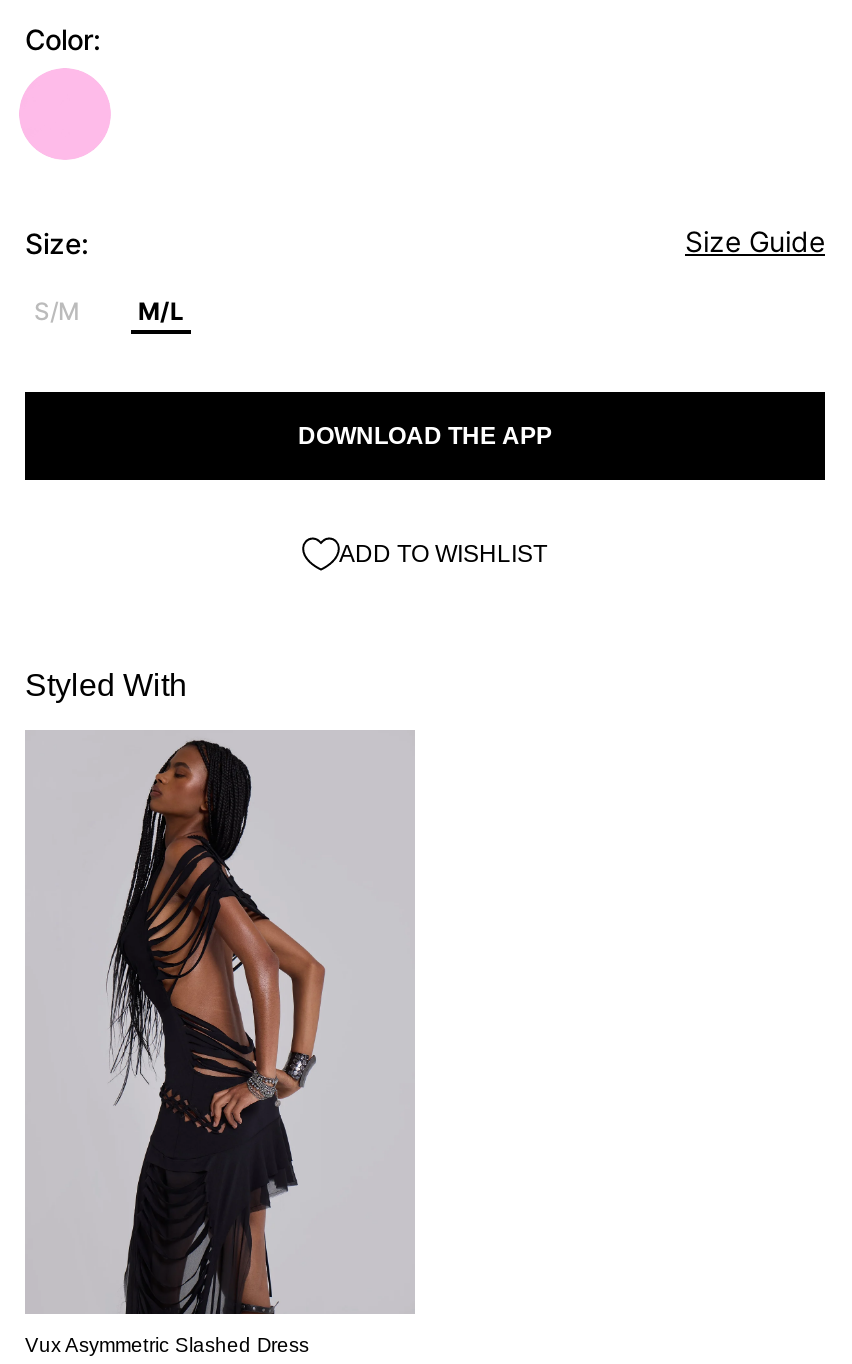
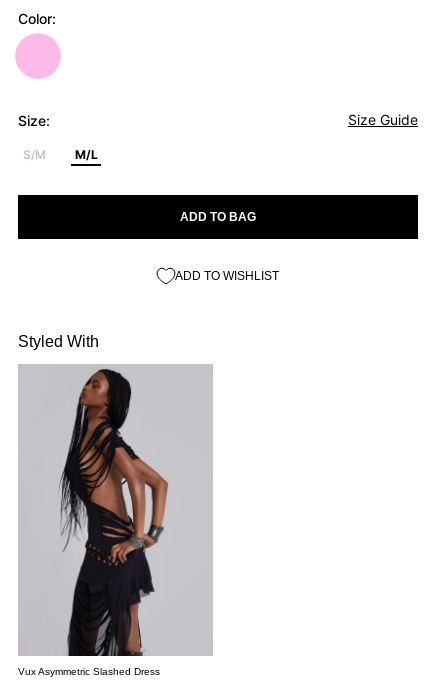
[298,421,552,449] DOWNLOAD THE APP -> [180,209,256,223] ADD TO BAG

